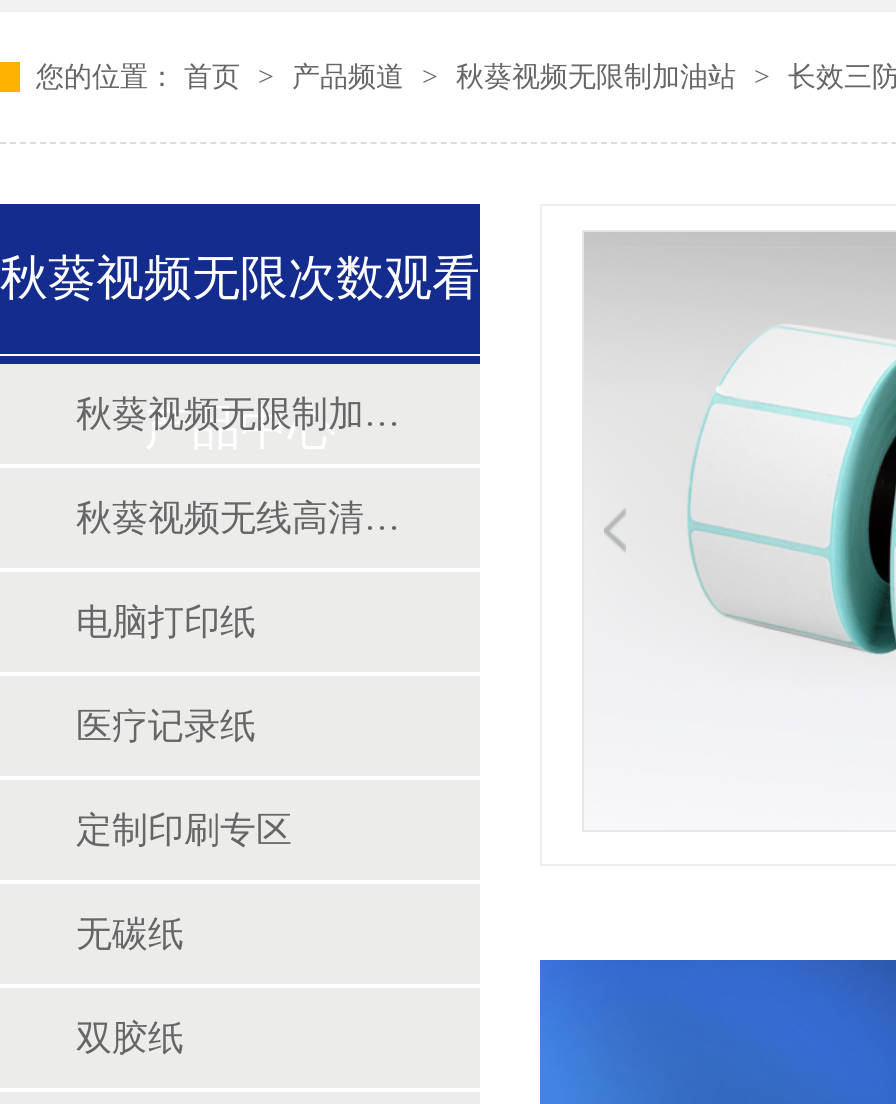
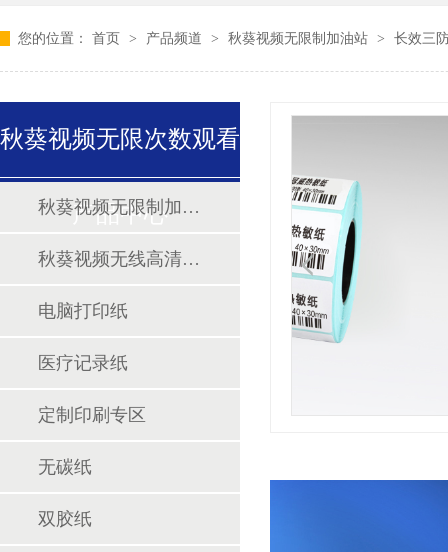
[584,328,890,684] [image] -> [291,166,445,344] [image]

